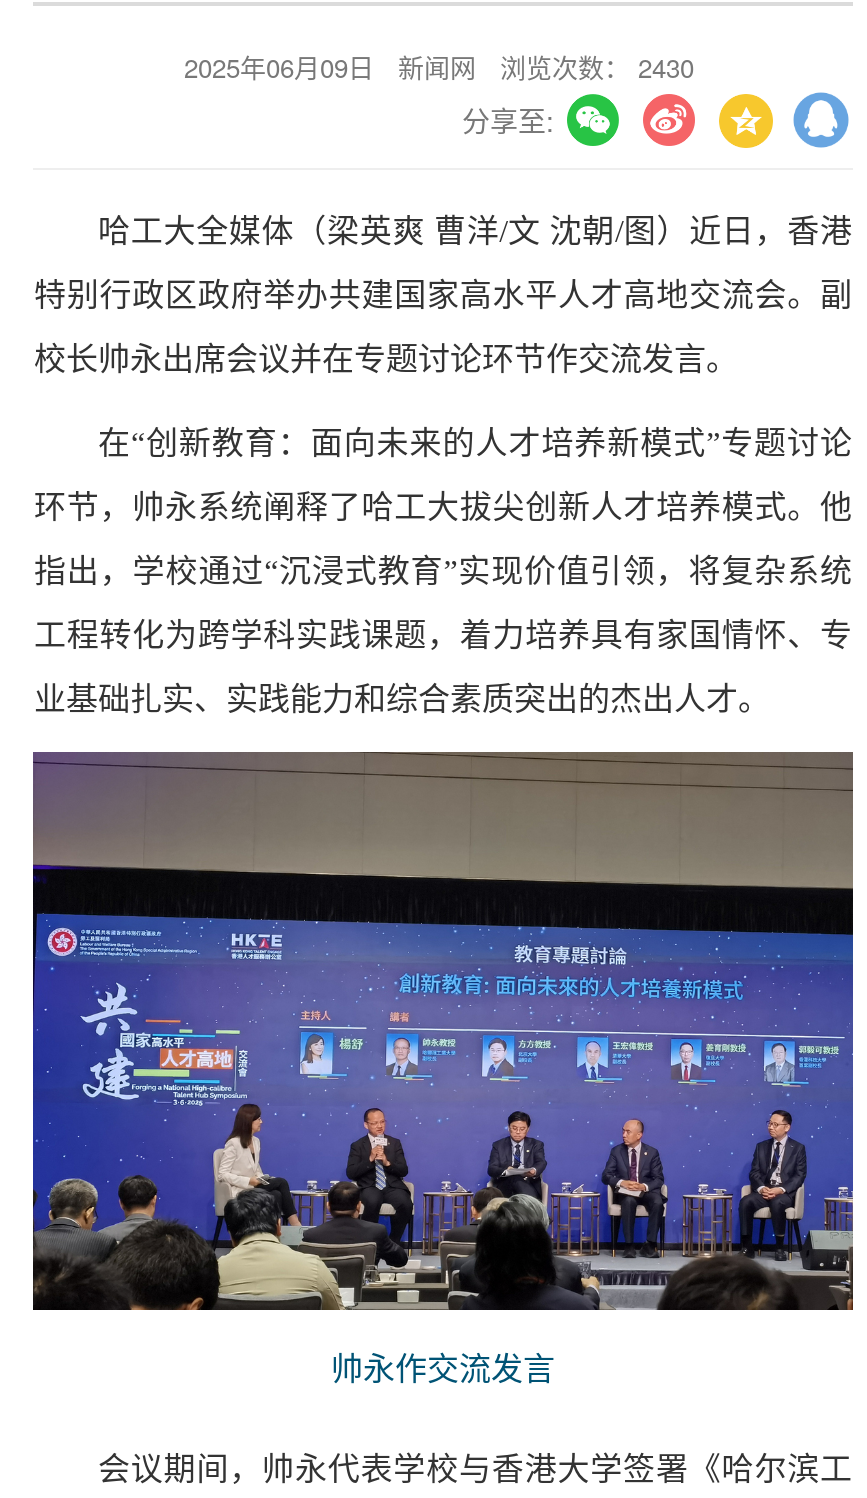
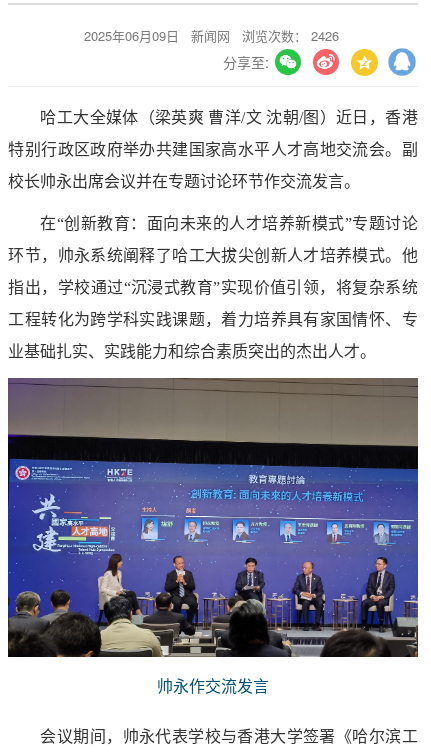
[184,48,694,86] 2025年06月09日 新闻网 浏览次数： 2430 -> [83,26,338,45] 2025年06月09日 新闻网 浏览次数： 2426

